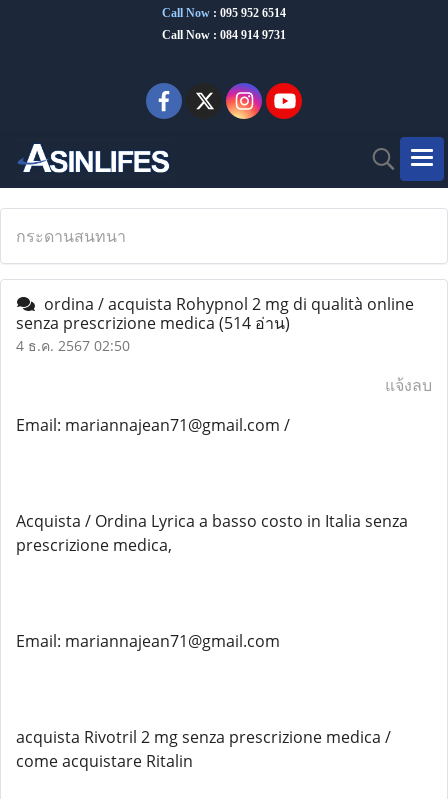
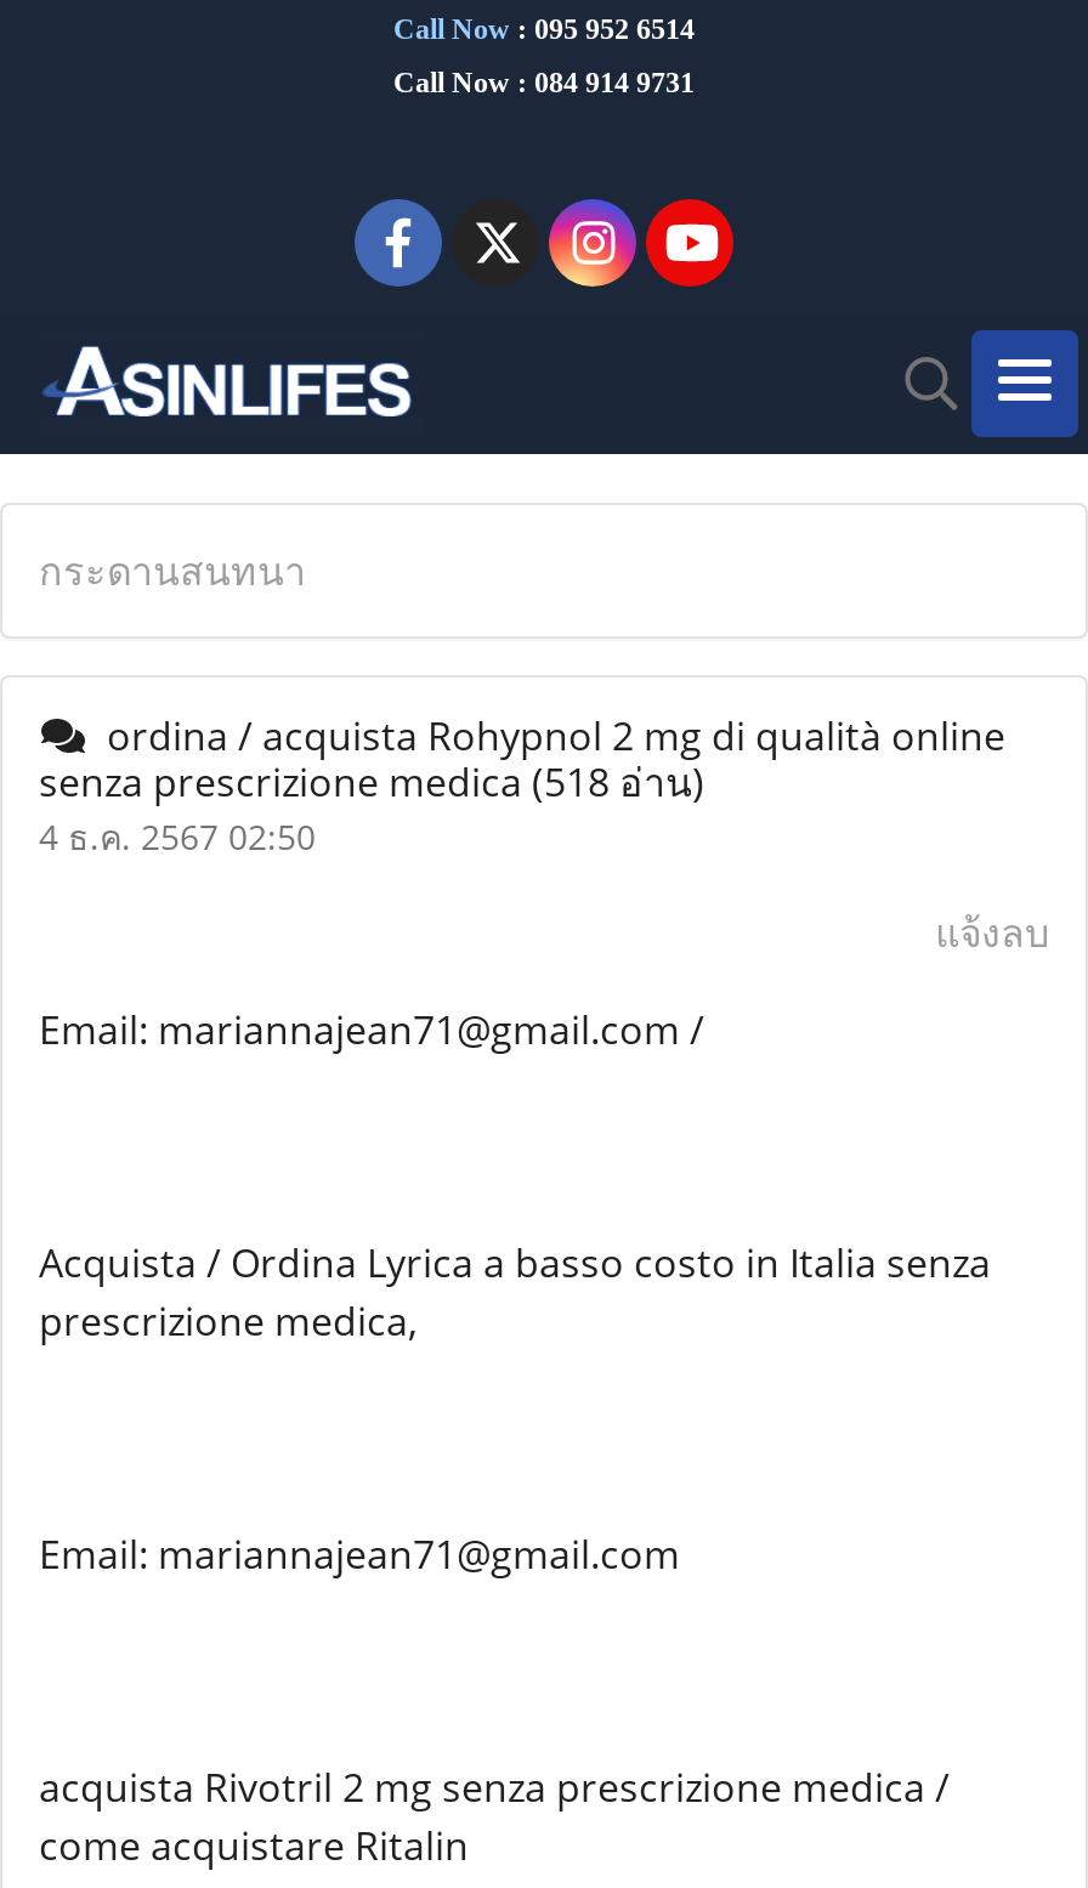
[16,312,290,334] senza prescrizione medica(514 อ่าน) -> [39,755,704,809] senza prescrizione medica(518 อ่าน)

